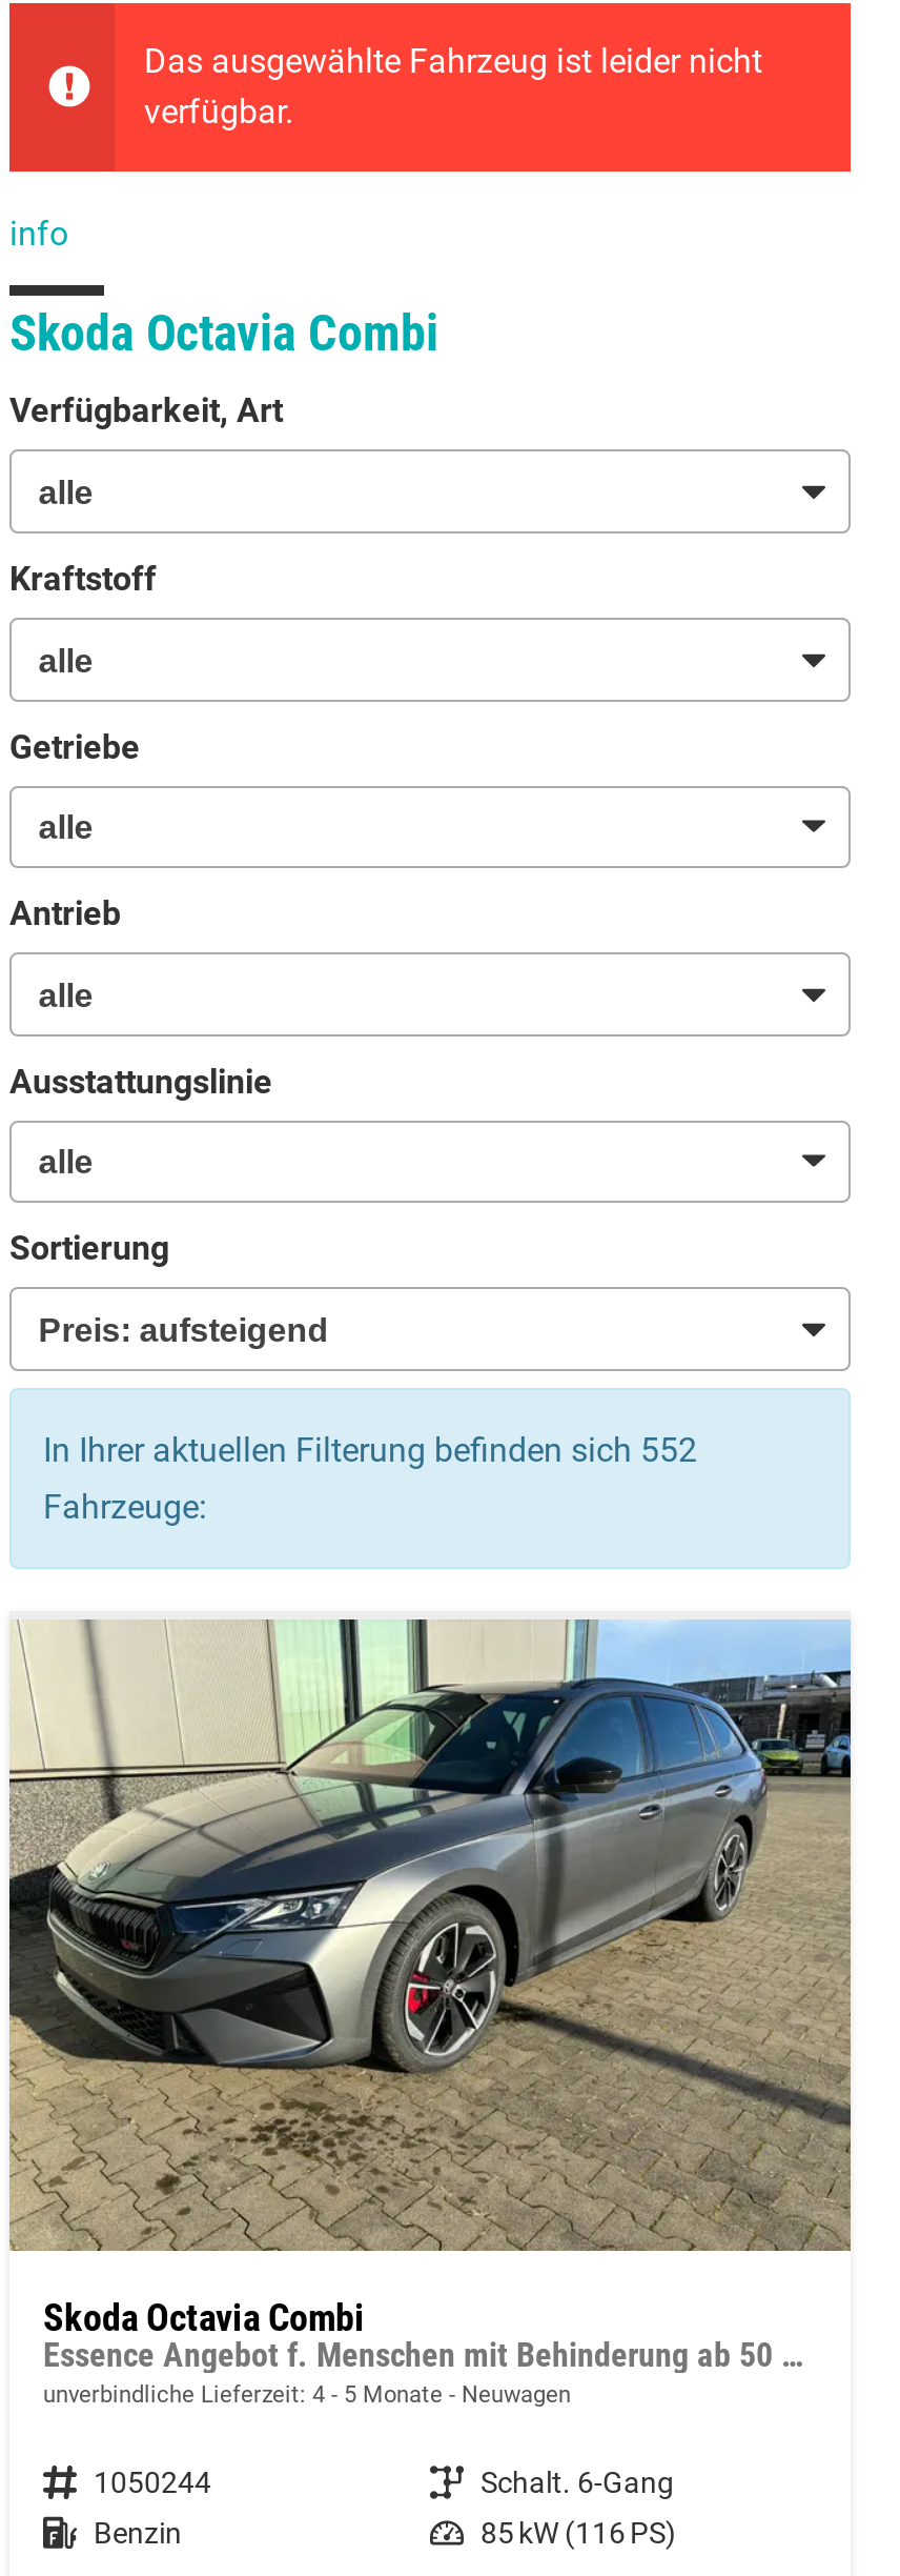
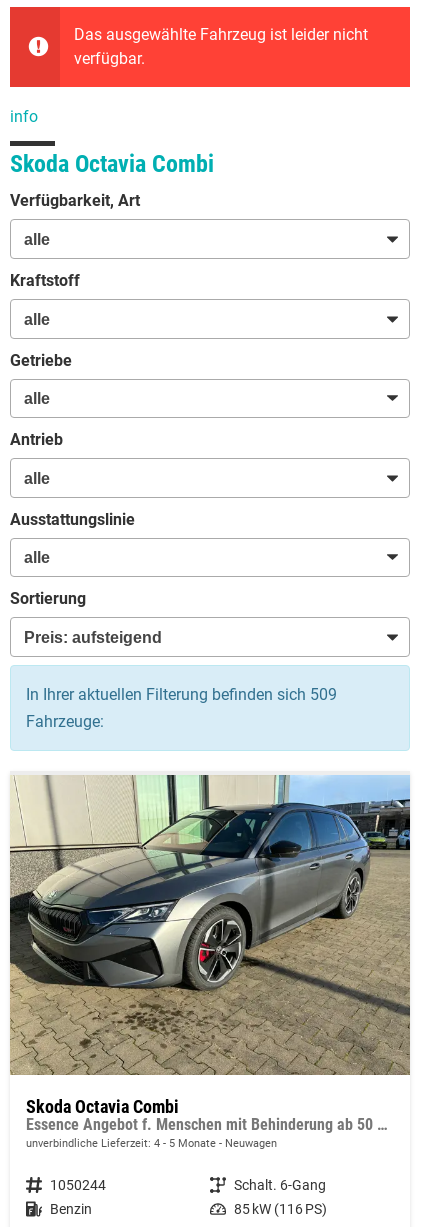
[43,1430,697,1470] In Ihrer aktuellen Filterung befinden sich 552 -> [26,685,337,704] In Ihrer aktuellen Filterung befinden sich 509

